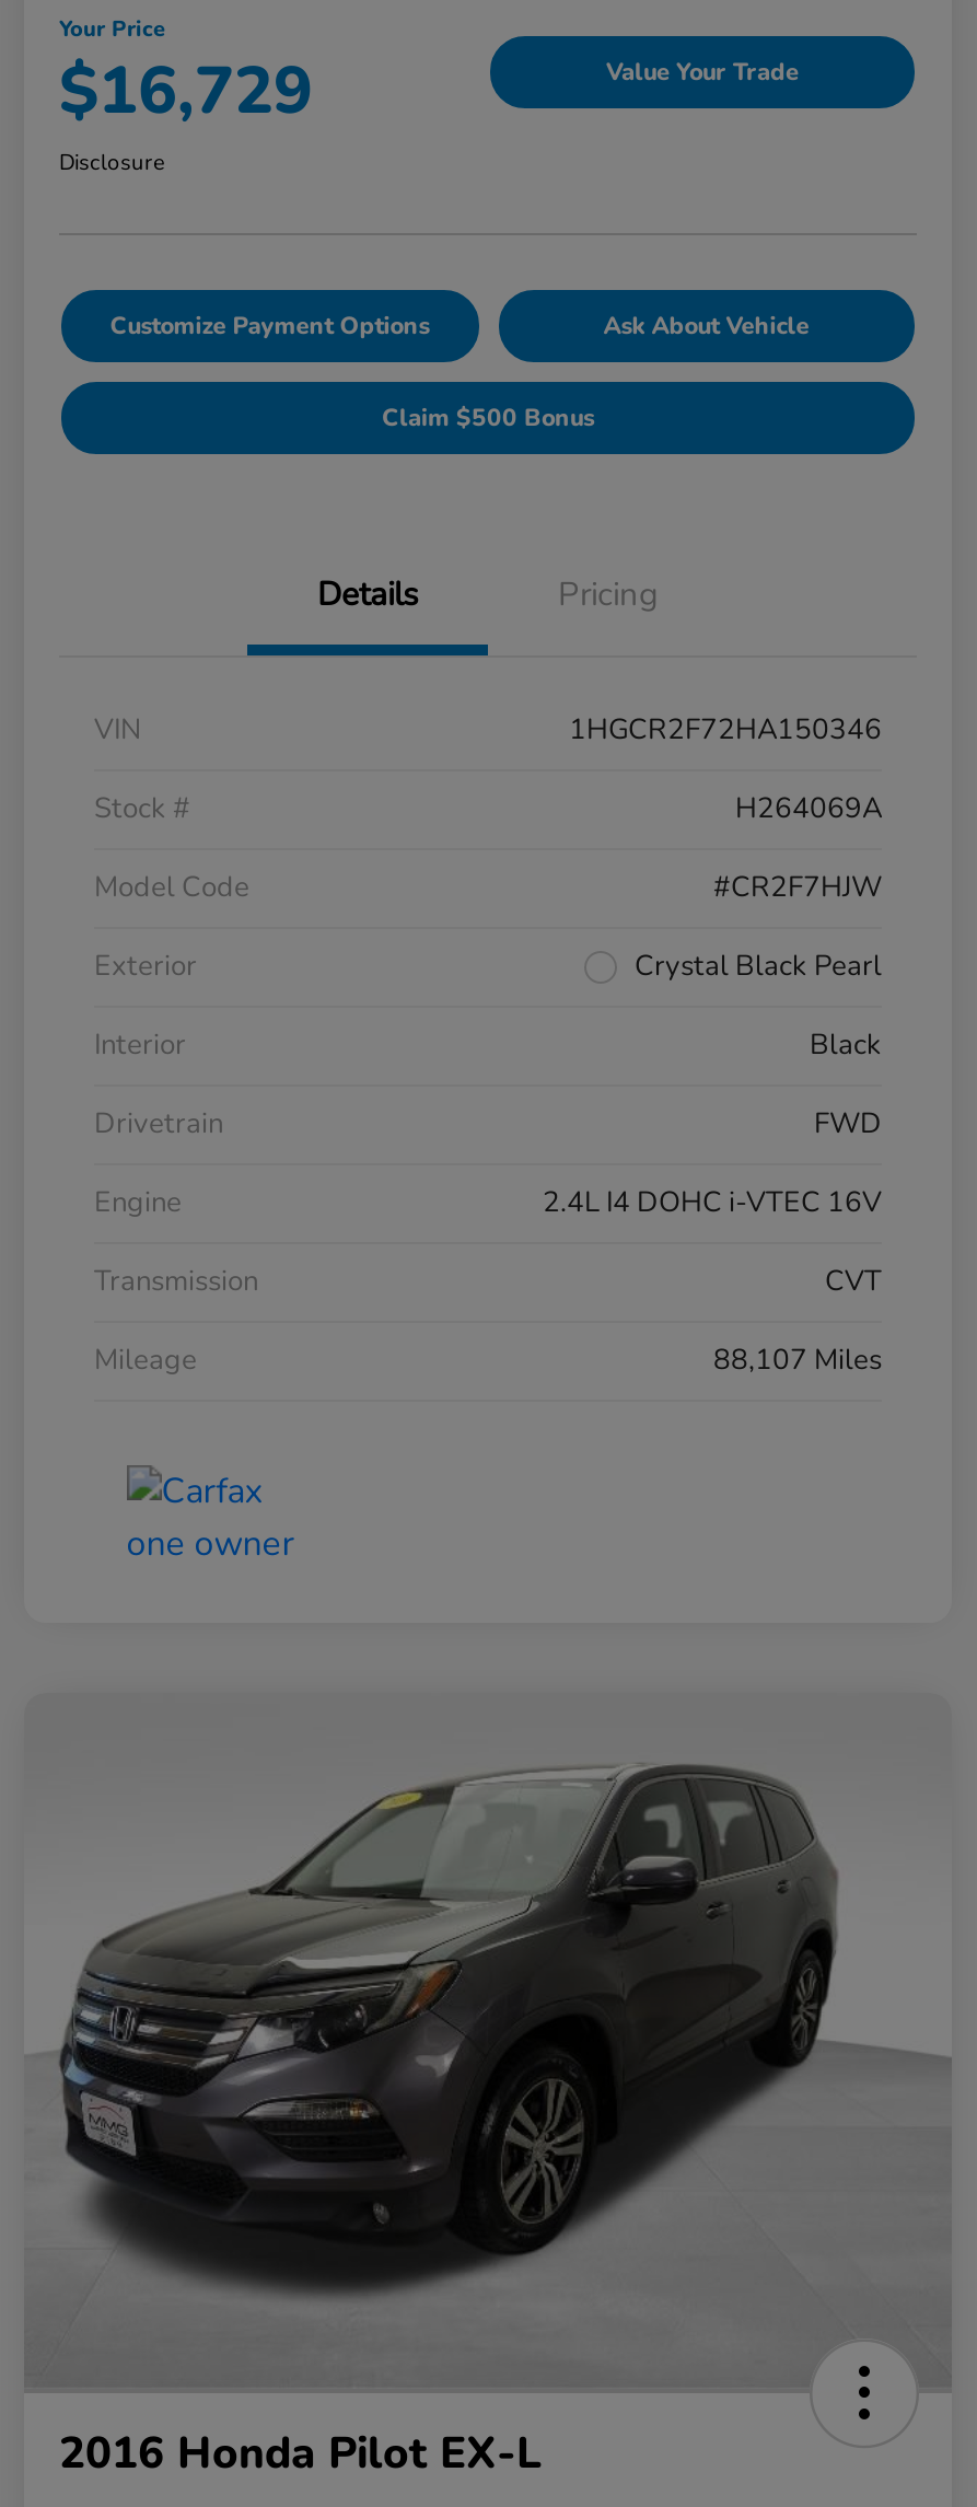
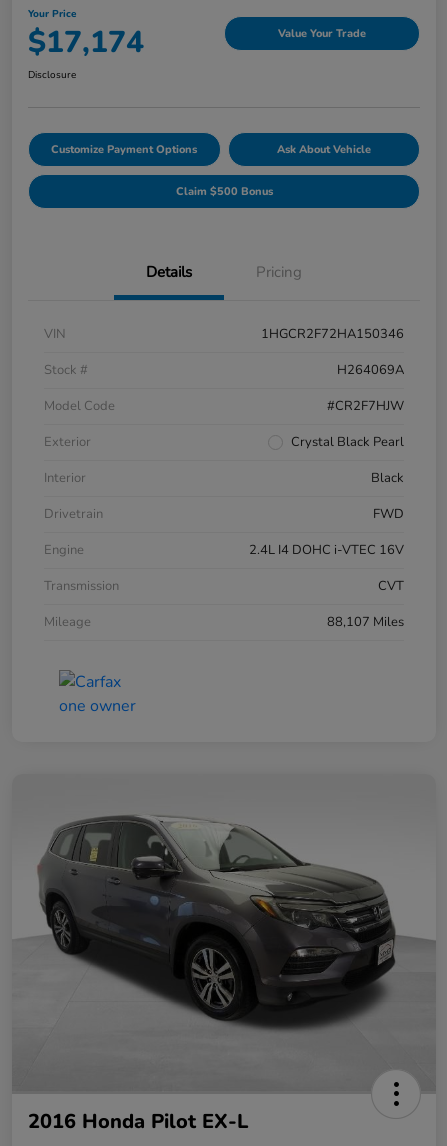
[59,47,313,137] $16,729 -> [28,22,144,63] $17,174
[57,1763,862,2299] [image] -> [28,807,396,1050] [image]

